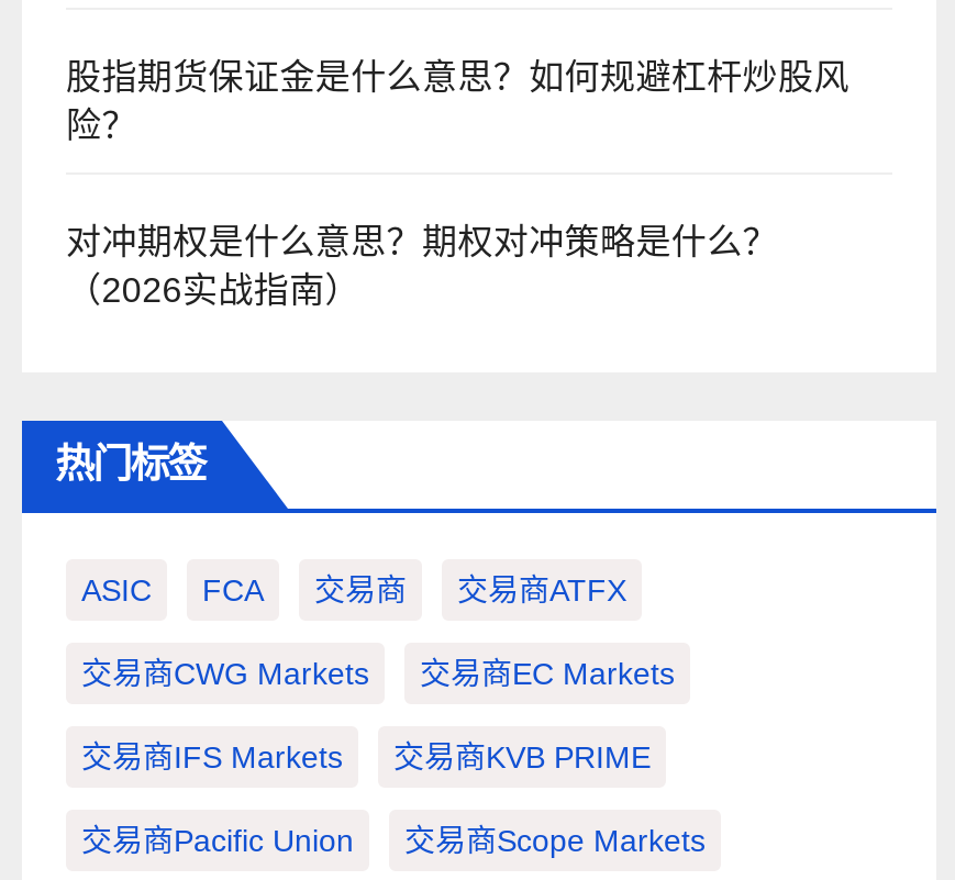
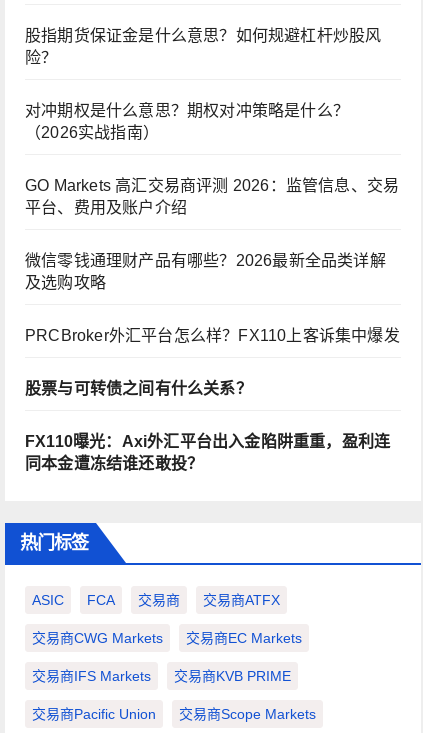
none -> [25,177,400,472] GO Markets 高汇交易商评测 2026：监管信息、交易 | 平台、费用及账户介绍 | 微信零钱通理财产品有哪些？2026最新全品类详解 | 及选购攻略 | PRCBroker外汇平台怎么样？FX110上客诉集中爆发 | 股票与可转债之间有什么关系？ | FX110曝光：Axi外汇平台出入金陷阱重重，盈利连 | 同本金遭冻结谁还敢投？

